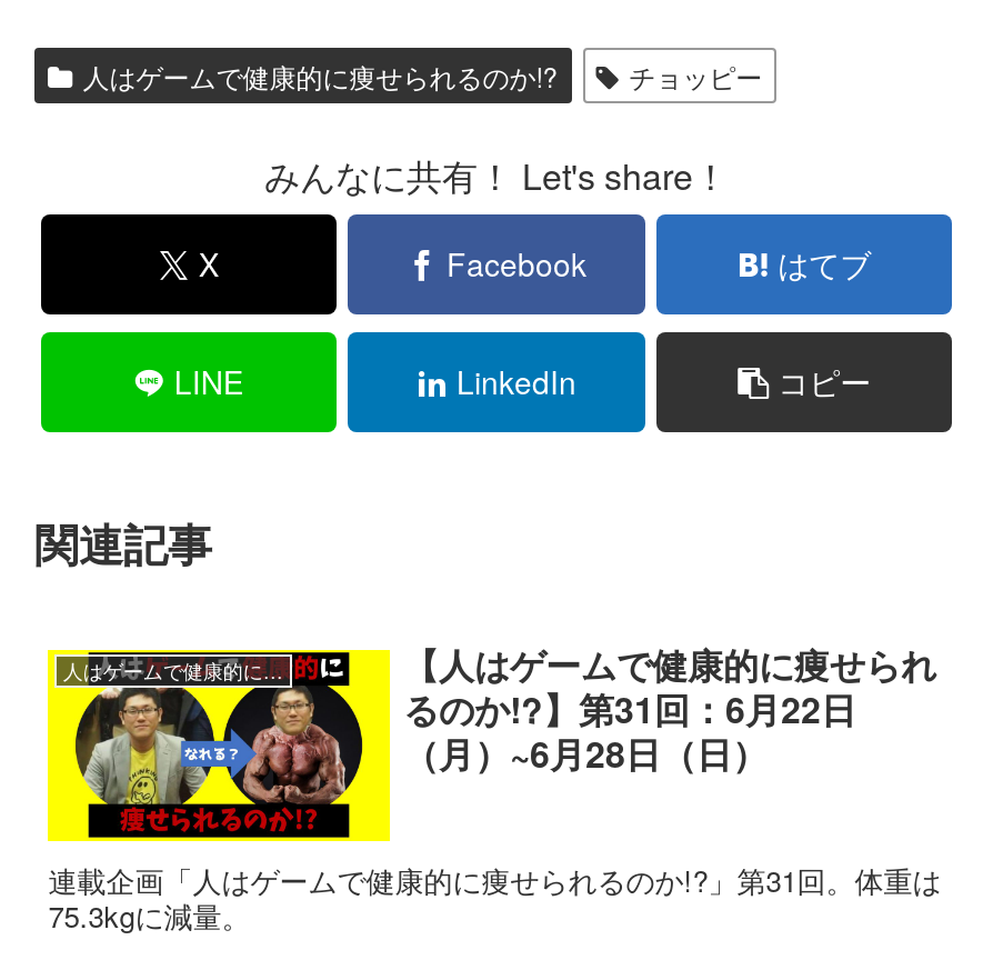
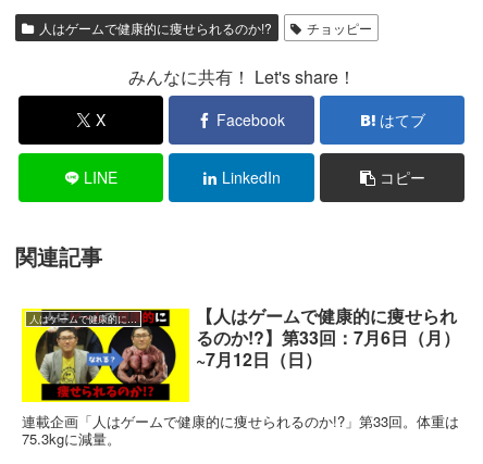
[403,682,856,778] るのか!?】第31回：6月22日 | （月）~6月28日（日） -> [196,324,460,371] るのか!?】第33回：7月6日（月） | ~7月12日（日）
[48,858,941,901] 連載企画「人はゲームで健康的に痩せられるのか!?」第31回。体重は -> [22,411,459,431] 連載企画「人はゲームで健康的に痩せられるのか!?」第33回。体重は

